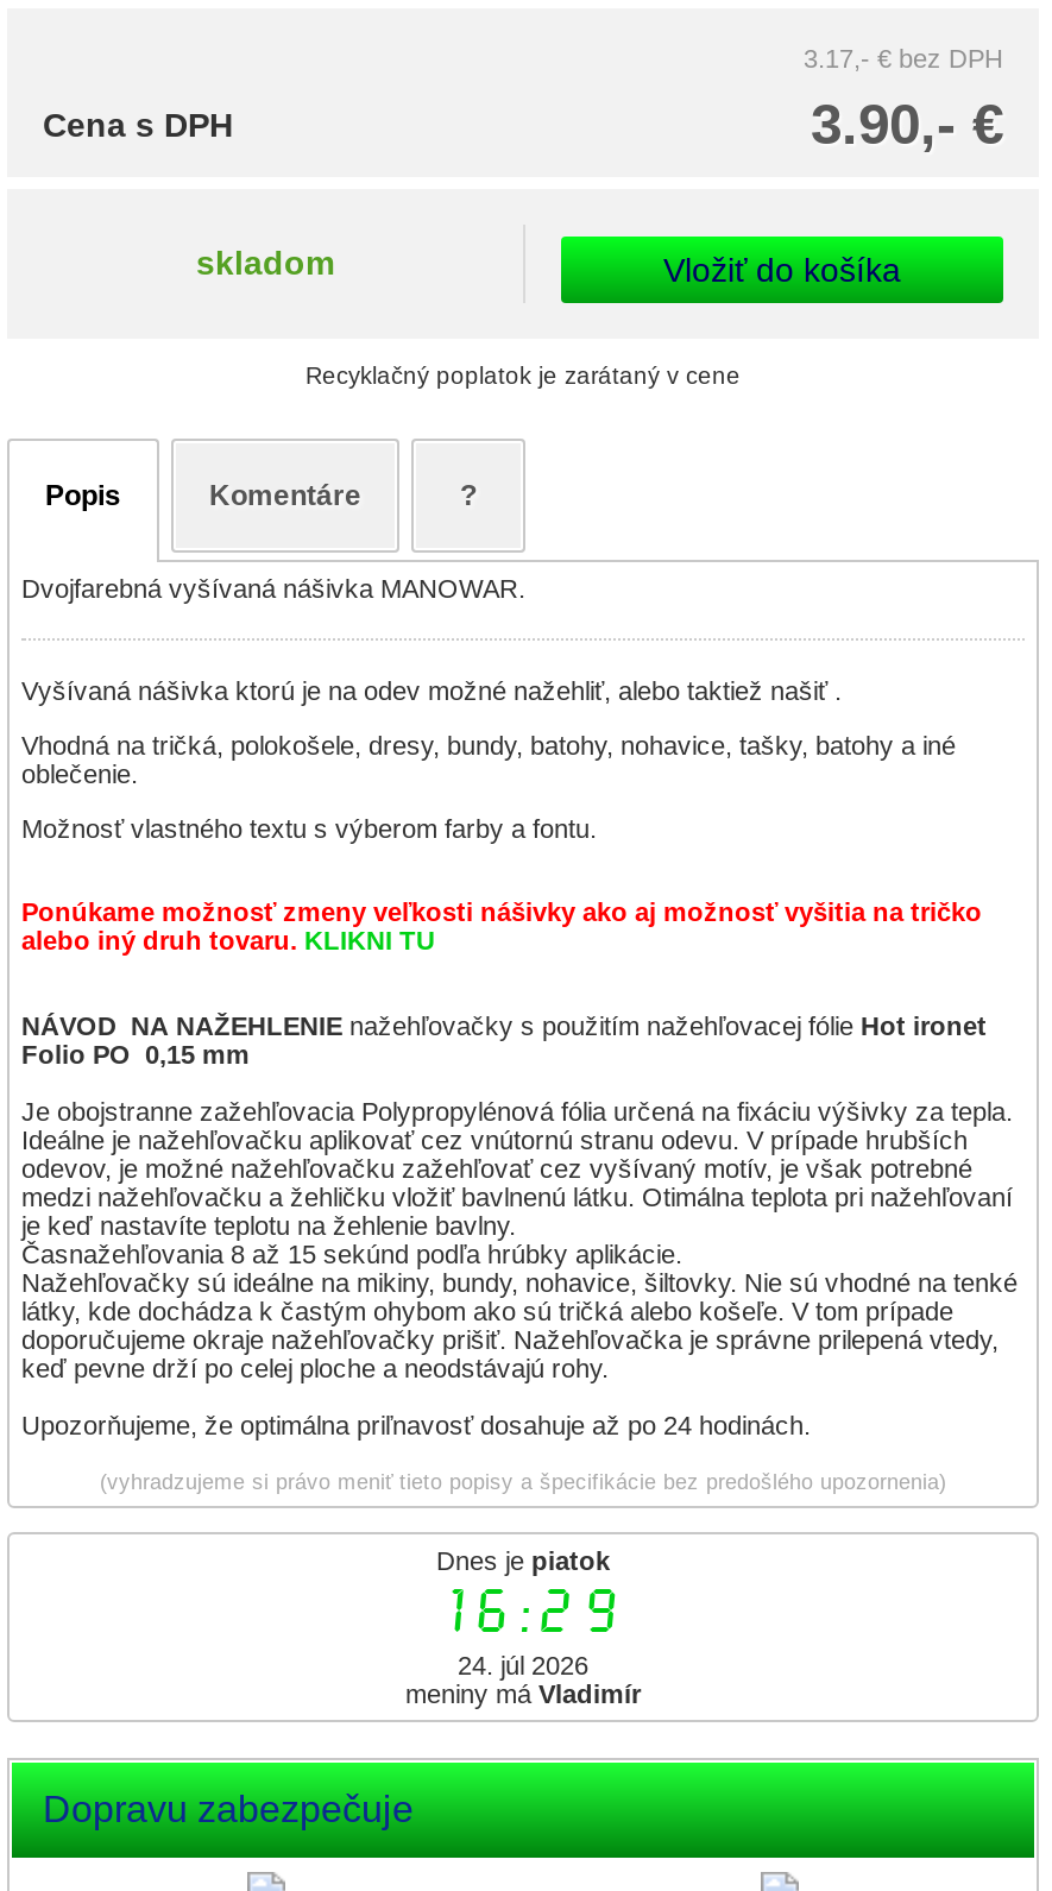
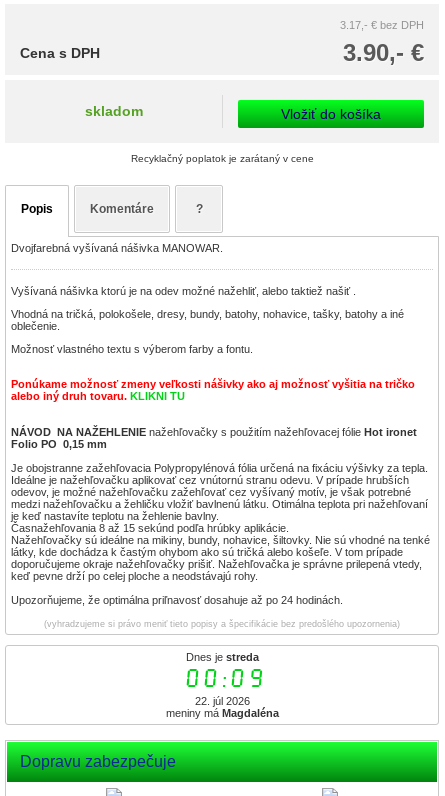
[436,1546,610,1574] Dnes je piatok -> [185,651,258,663] Dnes je streda
[429,1574,617,1650] 16:29 -> [181,663,263,695] 00:09
[458,1650,588,1679] 24. júl 2026 -> [194,695,249,707] 22. júl 2026
[405,1679,641,1707] meniny má Vladimír -> [165,707,278,719] meniny má Magdaléna

